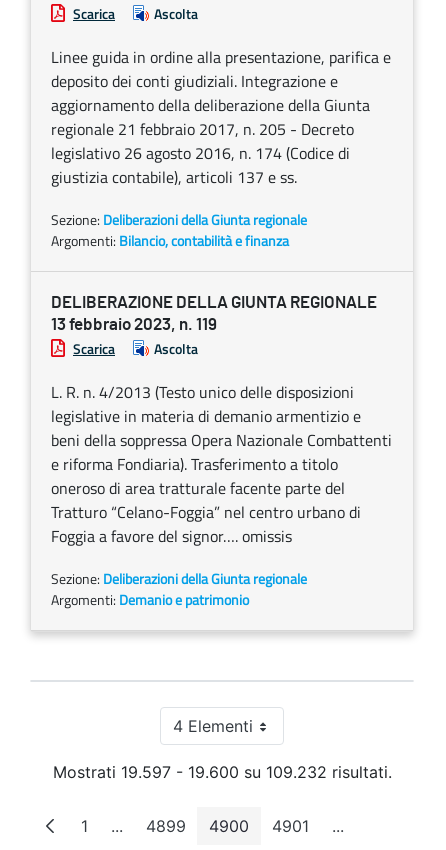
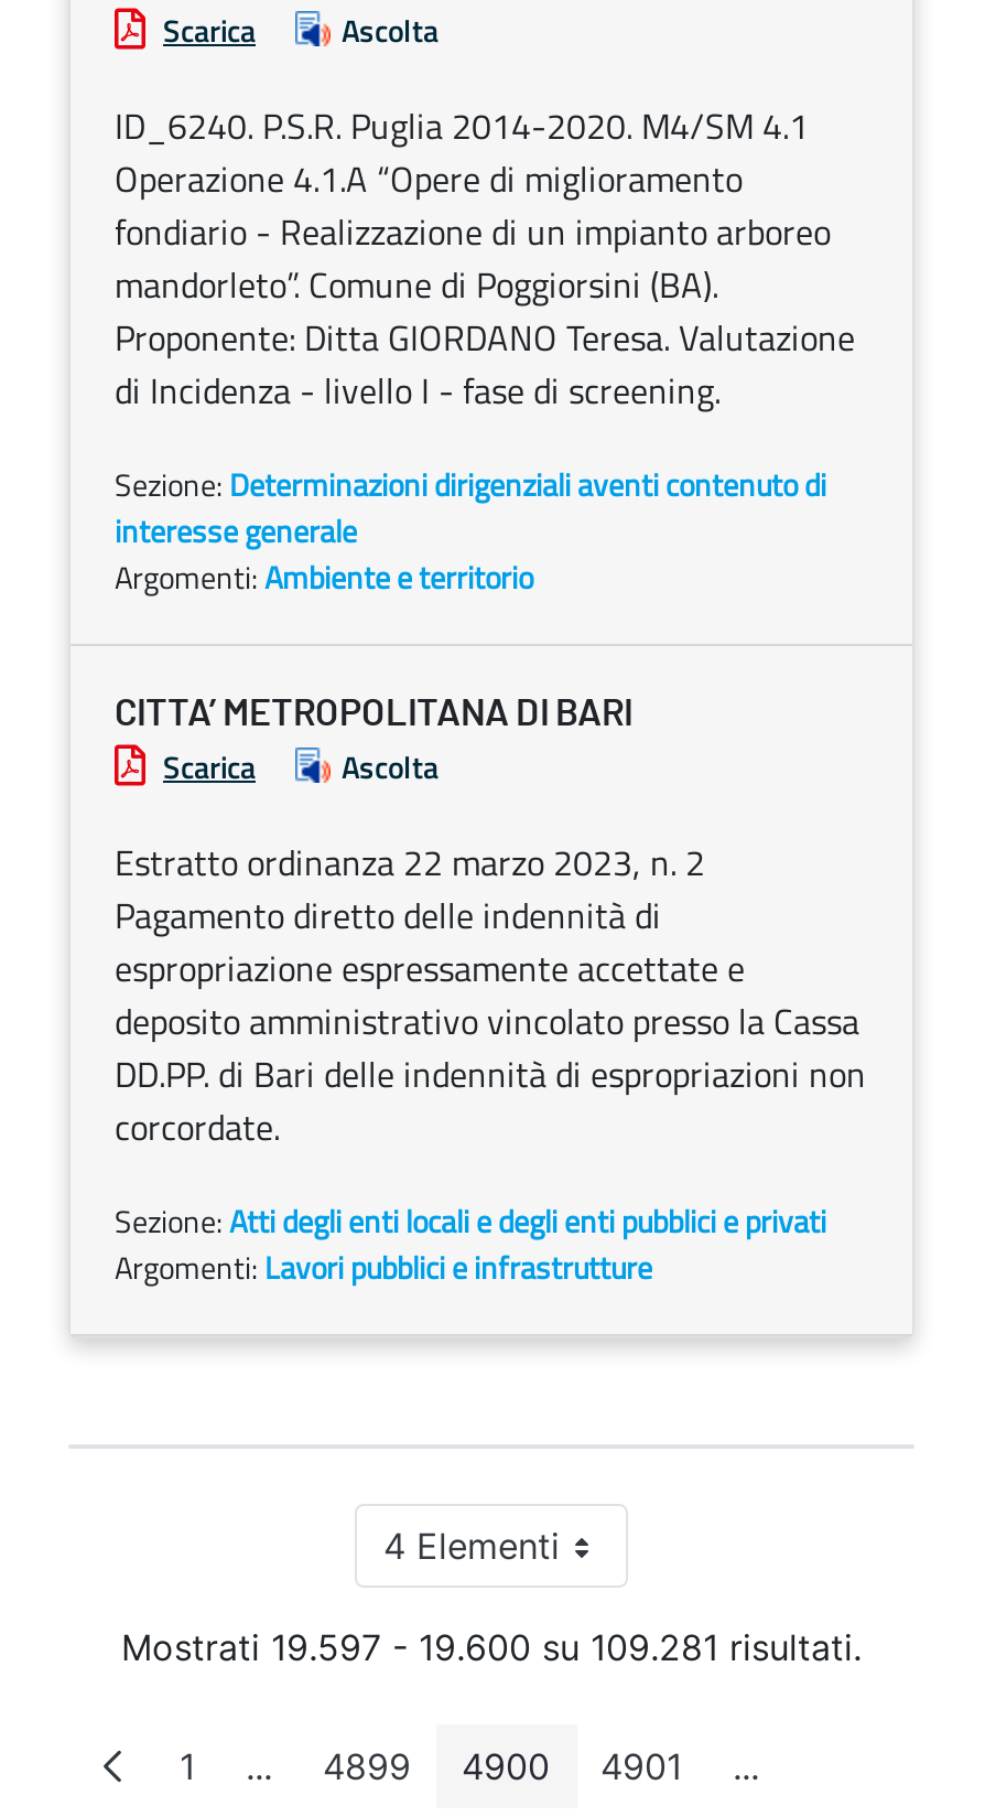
[51,45,391,189] Linee guida in ordine alla presentazione, parifica e | deposito dei conti giudiziali. Integrazione e | aggiornamento della deliberazione della Giunta | regionale 21 febbraio 2017, n. 205 - Decreto | legislativo 26 agosto 2016, n. 174 (Codice di | giustizia contabile), articoli 137 e ss. -> [115,99,855,417] ID_6240. P.S.R. Puglia 2014-2020. M4/SM 4.1 | Operazione 4.1.A “Opere di miglioramento | fondiario - Realizzazione di un impianto arboreo | mandorleto”. Comune di Poggiorsini (BA). | Proponente: Ditta GIORDANO Teresa. Valutazione | di Incidenza - livello I - fase di screening.
[51,209,307,251] Sezione: Deliberazioni della Giunta regionale | Argomenti: Bilancio, contabilità e finanza -> [115,461,826,600] Sezione: Determinazioni dirigenziali aventi contenuto di | interesse generale | Argomenti: Ambiente e territorio
[51,294,377,333] DELIBERAZIONE DELLA GIUNTA REGIONALE | 13 febbraio 2023, n. 119 -> [115,695,632,732] CITTA’ METROPOLITANA DI BARI
[51,380,392,548] L. R. n. 4/2013 (Testo unico delle disposizioni | legislative in materia di demanio armentizio e | beni della soppressa Opera Nazionale Combattenti | e riforma Fondiaria). Trasferimento a titolo | oneroso di area tratturale facente parte del | Tratturo “Celano-Foggia” nel centro urbano di | Foggia a favore del signor…. omissis -> [115,836,866,1153] Estratto ordinanza 22 marzo 2023, n. 2 | Pagamento diretto delle indennità di | espropriazione espressamente accettate e | deposito amministrativo vincolato presso la Cassa | DD.PP. di Bari delle indennità di espropriazioni non | corcordate.
[51,568,307,610] Sezione: Deliberazioni della Giunta regionale | Argomenti: Demanio e patrimonio -> [115,1197,826,1290] Sezione: Atti degli enti locali e degli enti pubblici e privati | Argomenti: Lavori pubblici e infrastrutture
[52,762,391,782] Mostrati 19.597 - 19.600 su 109.232 risultati. -> [121,1625,862,1669] Mostrati 19.597 - 19.600 su 109.281 risultati.

